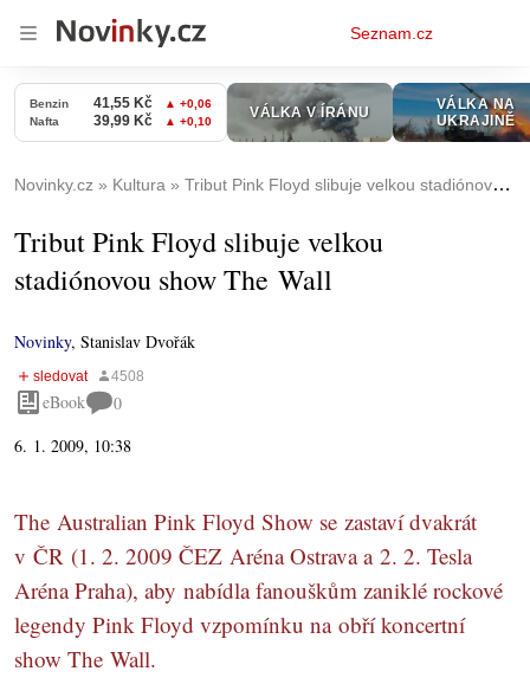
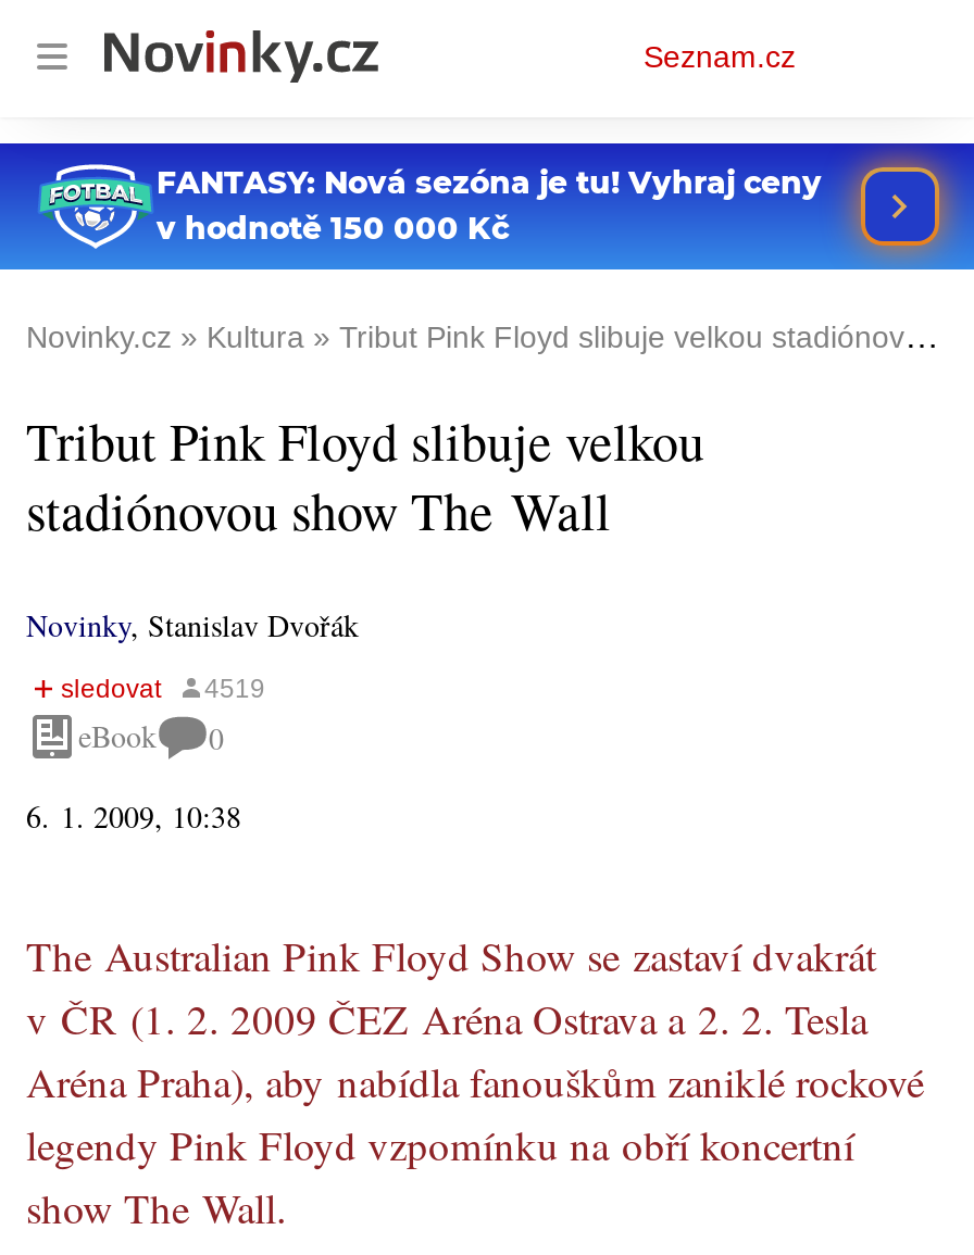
[4,80,526,148] [image] -> [7,141,967,272] [image]

